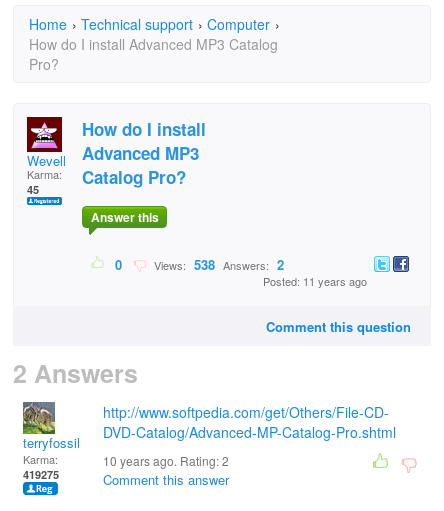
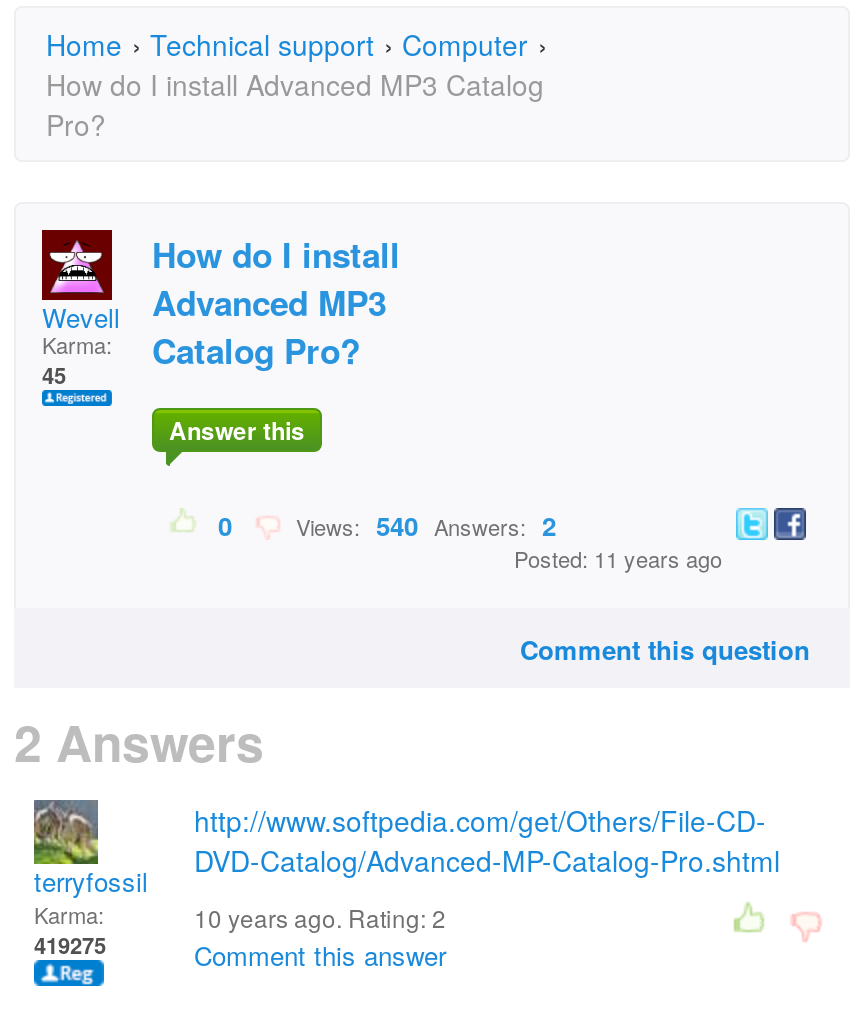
[148,255,284,274] Views: 538 Answers: 2 -> [284,506,556,544] Views: 540 Answers: 2

